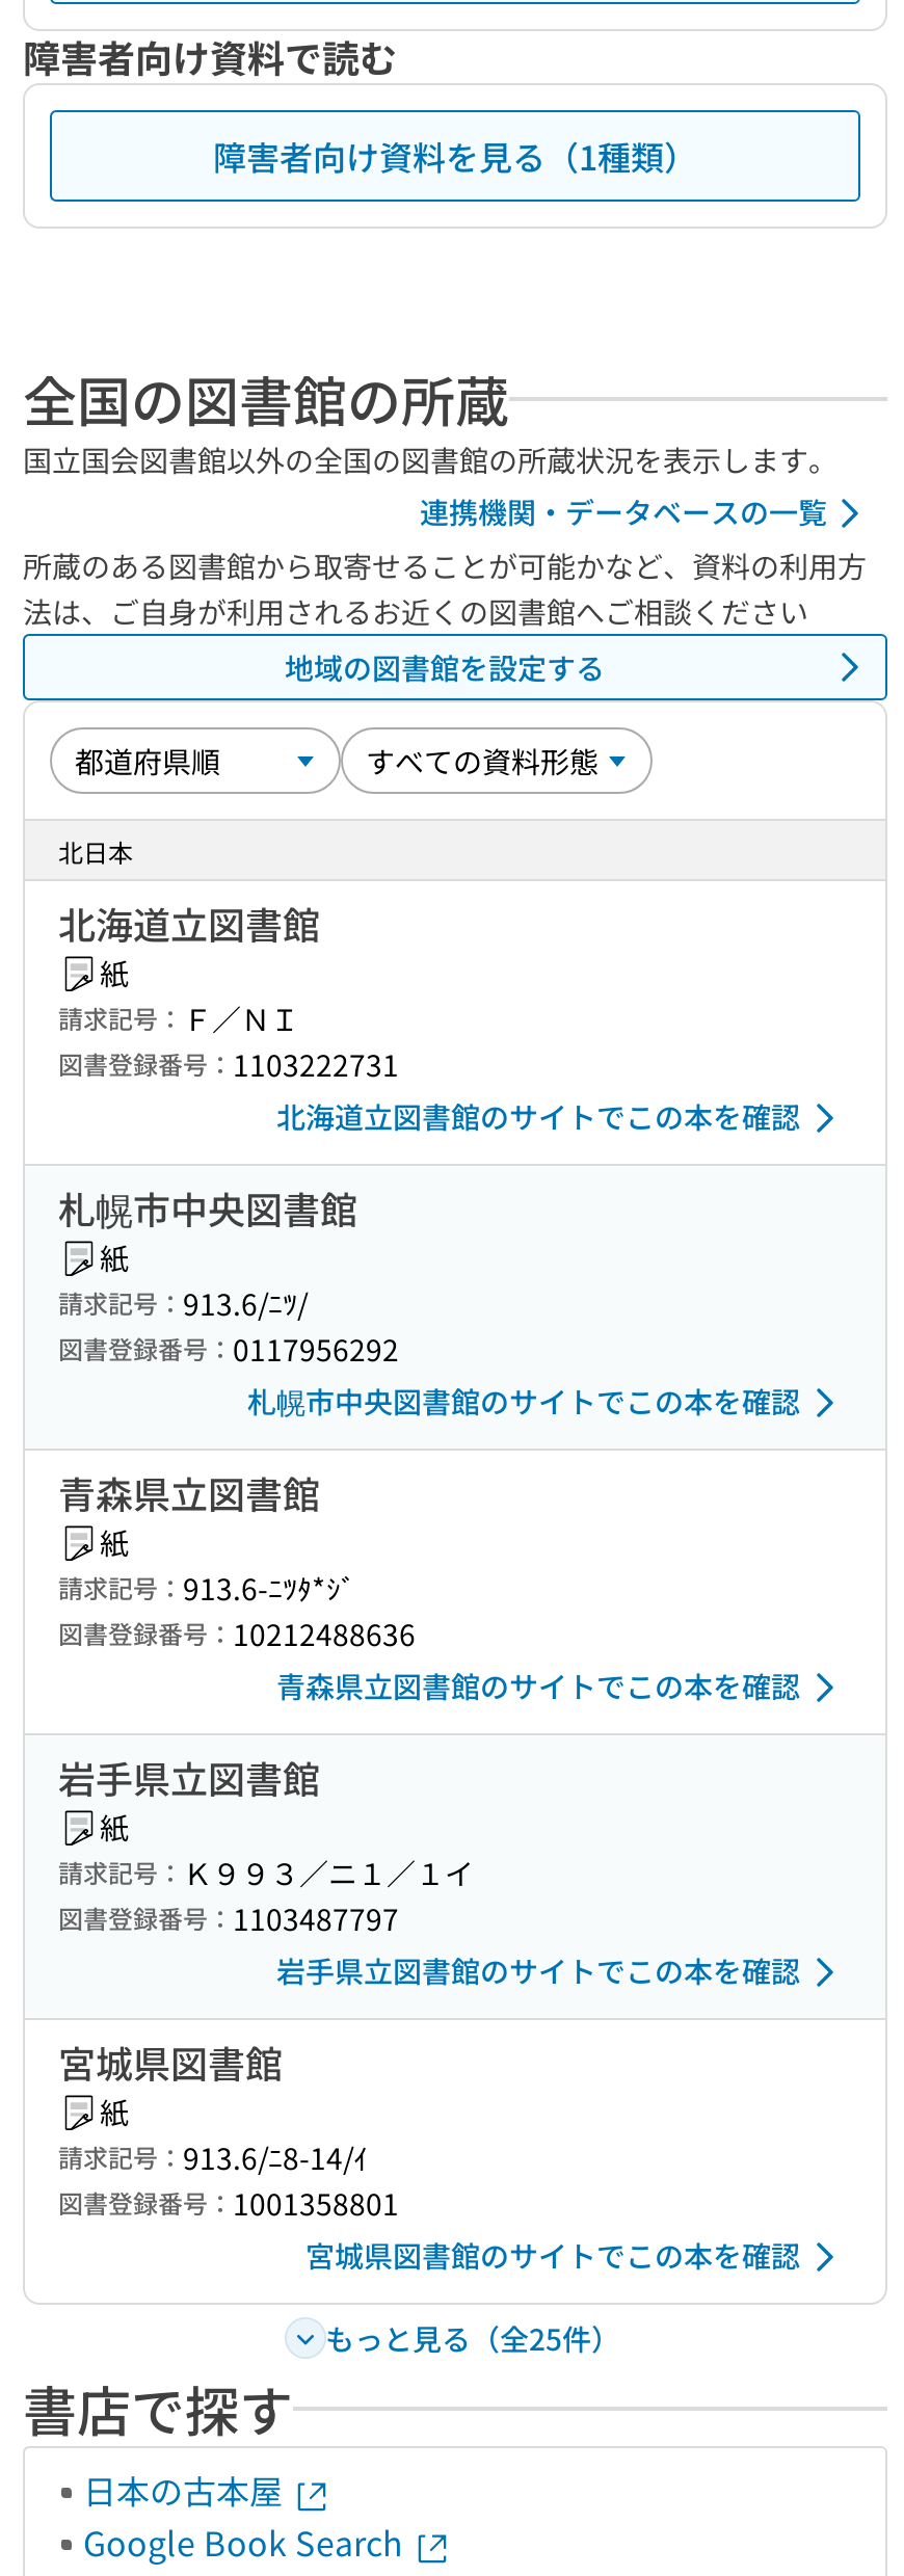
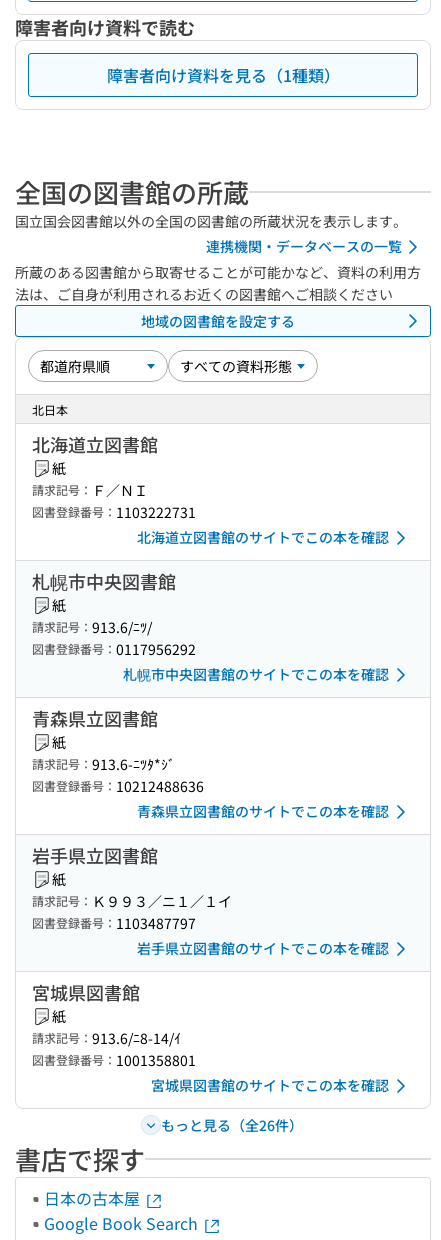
[325,2316,620,2358] もっと見る（全25件） -> [160,1114,302,1134] もっと見る（全26件）

